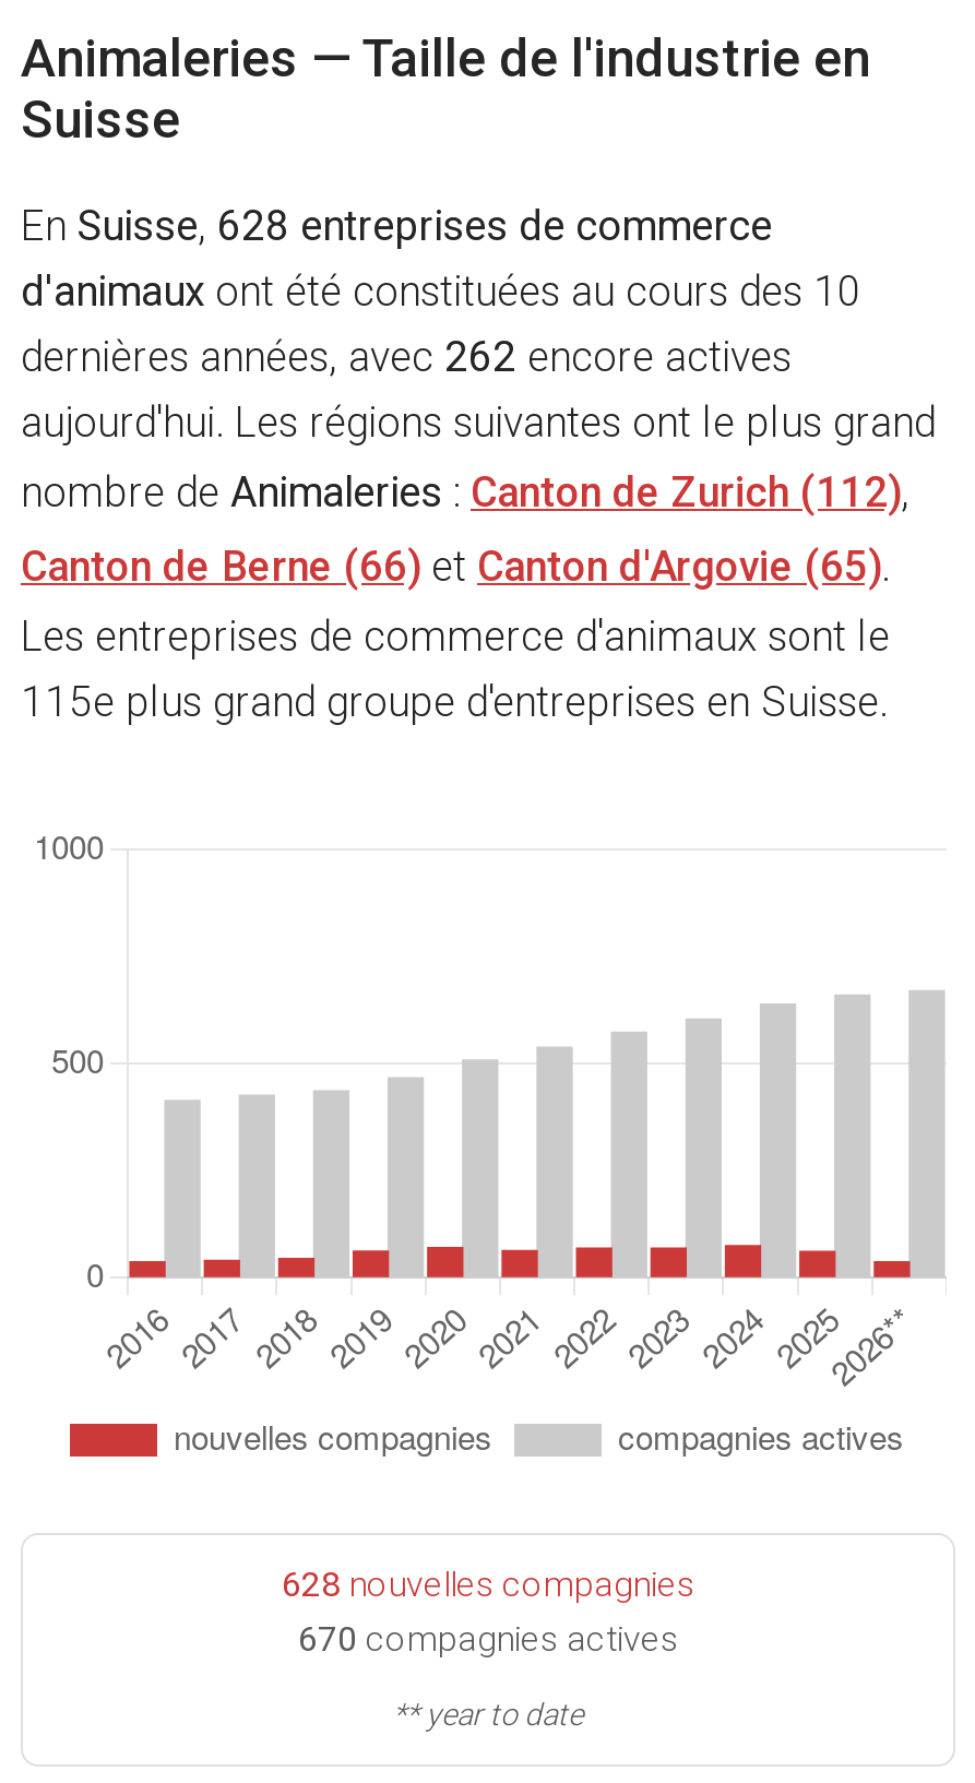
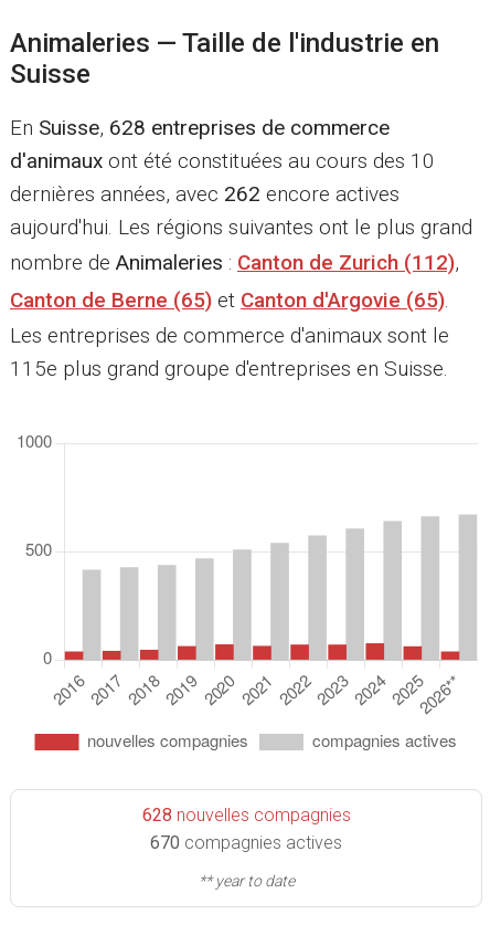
[21,541,890,591] Canton de Berne (66) et Canton d'Argovie (65). -> [10,287,449,312] Canton de Berne (65) et Canton d'Argovie (65).

